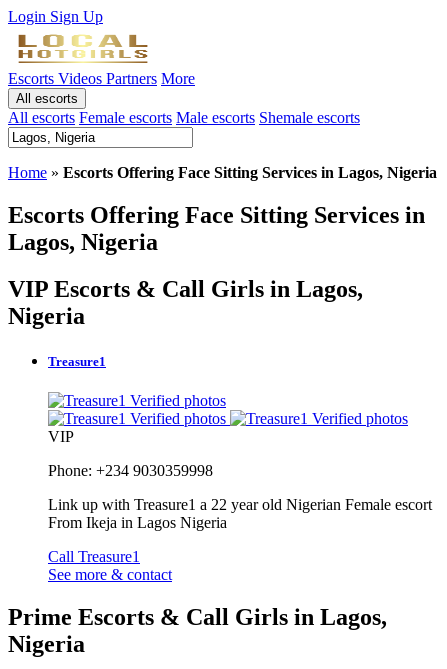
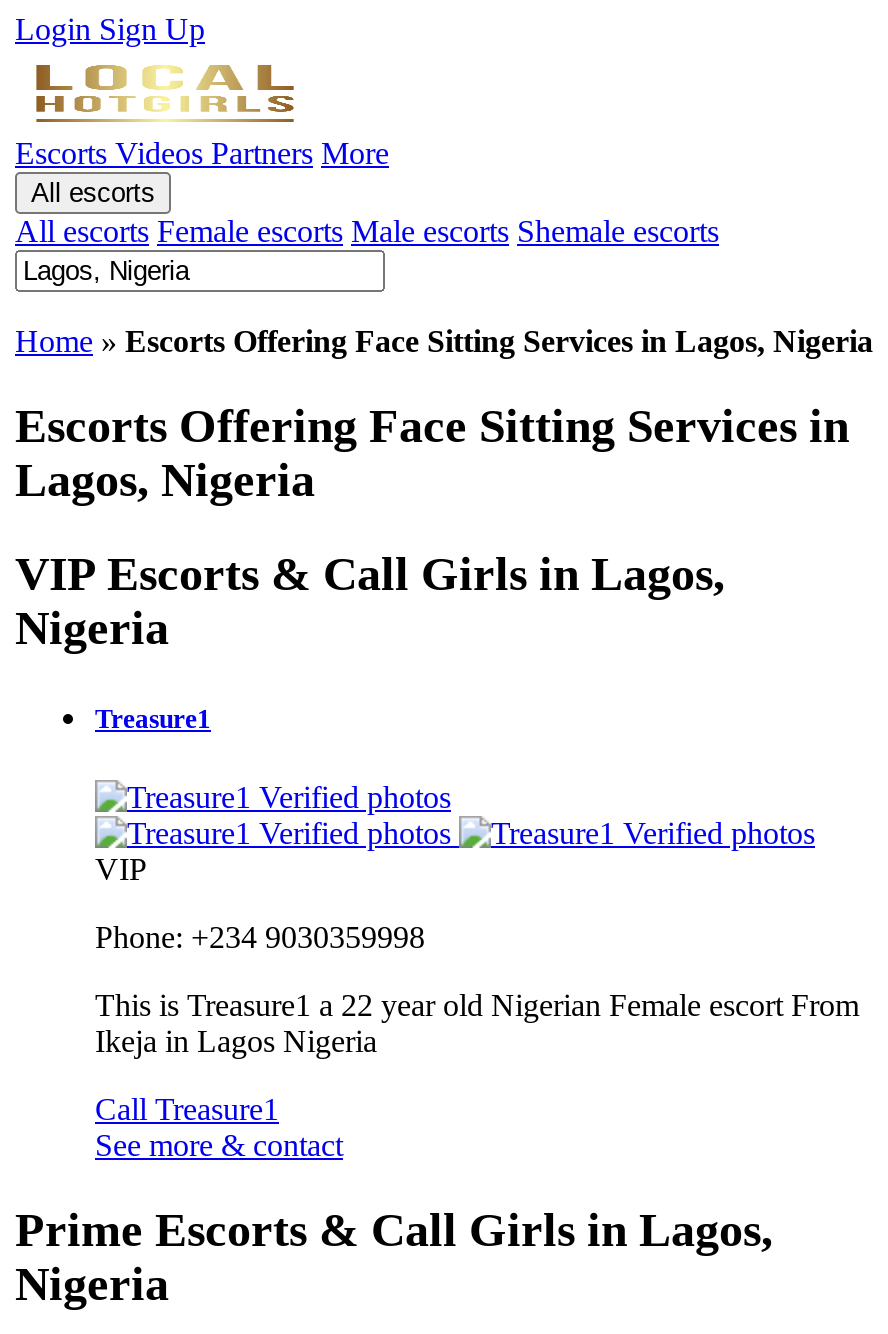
[48,496,432,531] Link up with Treasure1 a 22 year old Nigerian Female escort | From Ikeja in Lagos Nigeria -> [95,988,859,1058] This is Treasure1 a 22 year old Nigerian Female escort From | Ikeja in Lagos Nigeria

